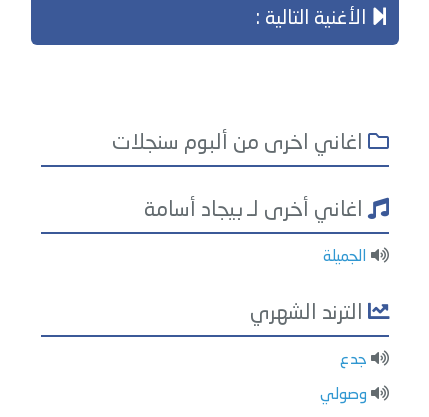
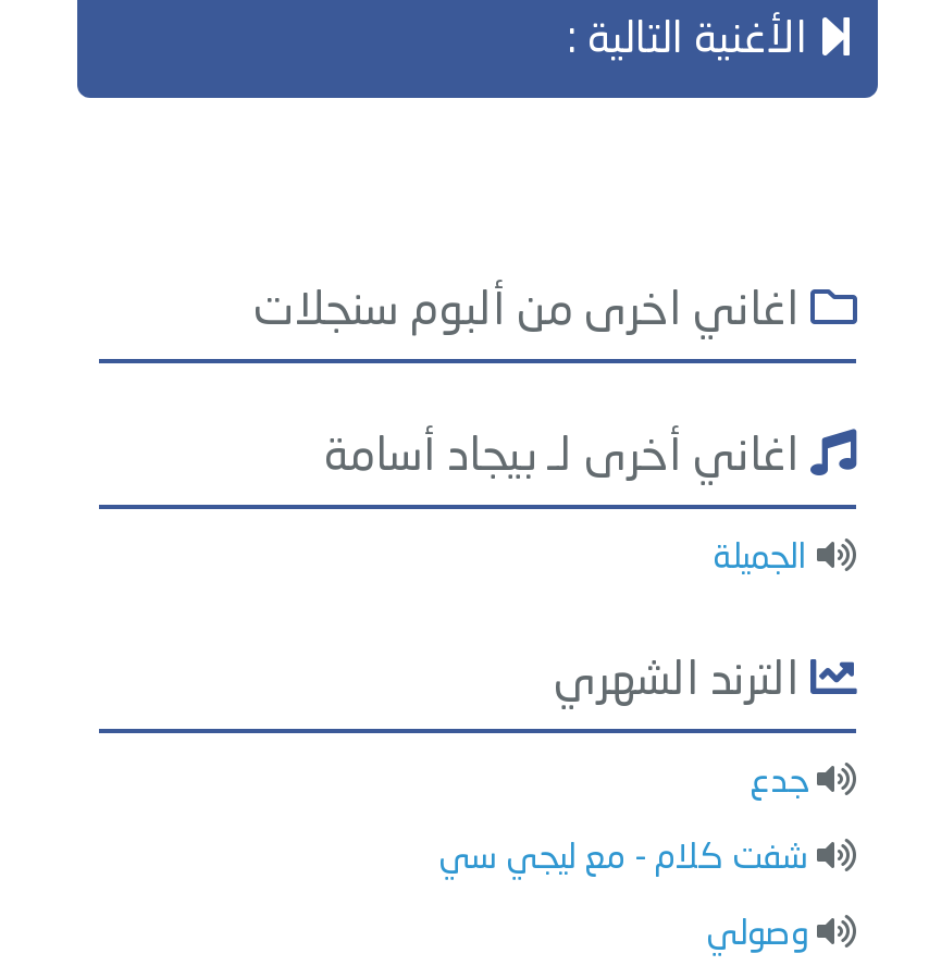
none -> [438,841,808,876] شفت كلام - مع ليجي سي

